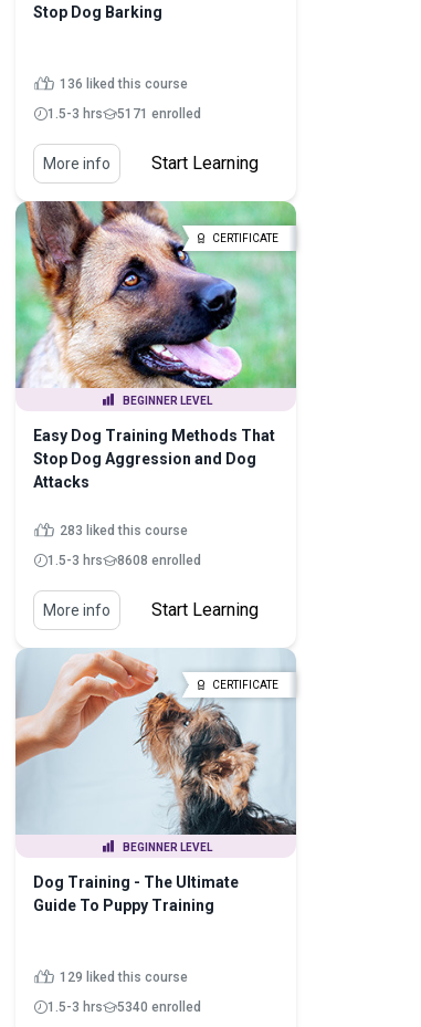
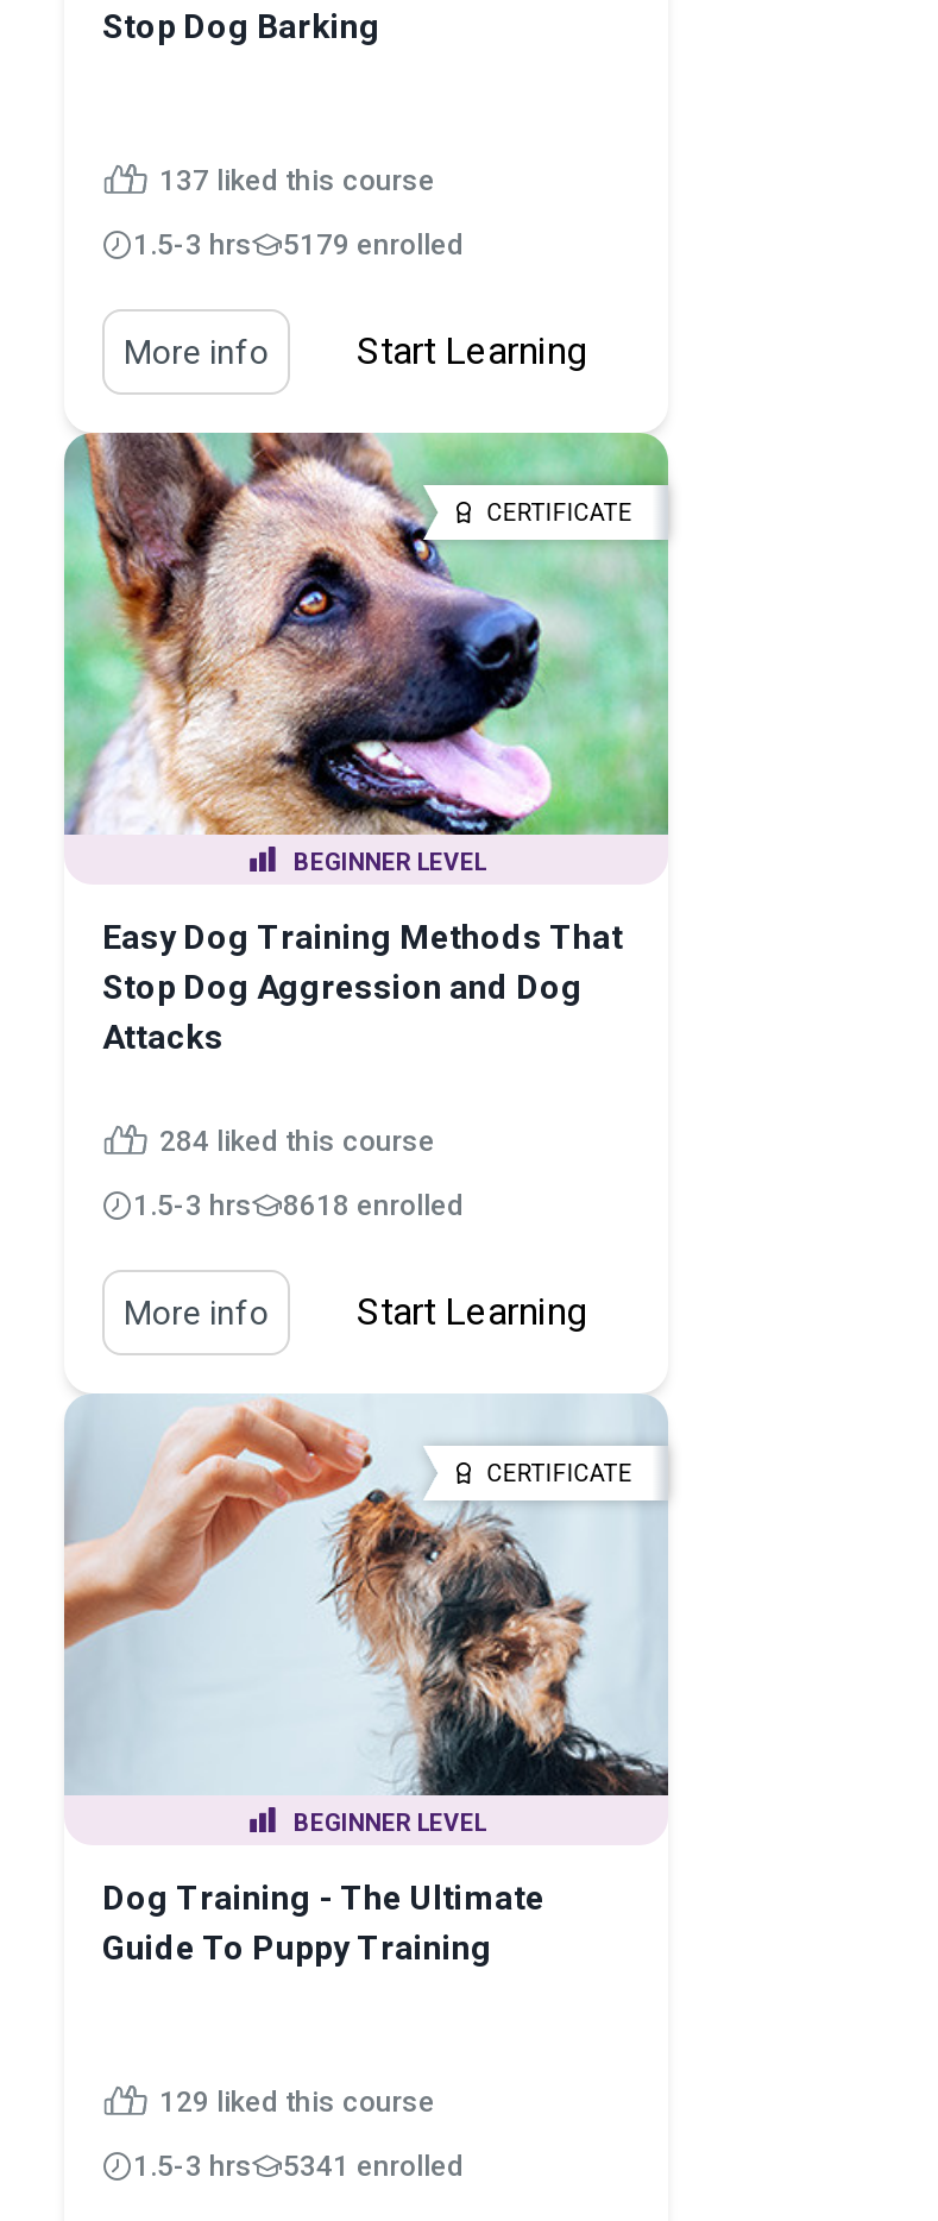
[60,76,188,92] 136 liked this course -> [159,165,435,198] 137 liked this course
[48,106,201,122] 1.5-3 hrs 5171 enrolled -> [133,228,464,262] 1.5-3 hrs 5179 enrolled
[60,523,188,539] 283 liked this course -> [159,1125,435,1159] 284 liked this course
[48,553,201,568] 1.5-3 hrs 8608 enrolled -> [133,1189,464,1222] 1.5-3 hrs 8618 enrolled
[48,999,201,1015] 1.5-3 hrs 5340 enrolled -> [133,2150,464,2183] 1.5-3 hrs 5341 enrolled

